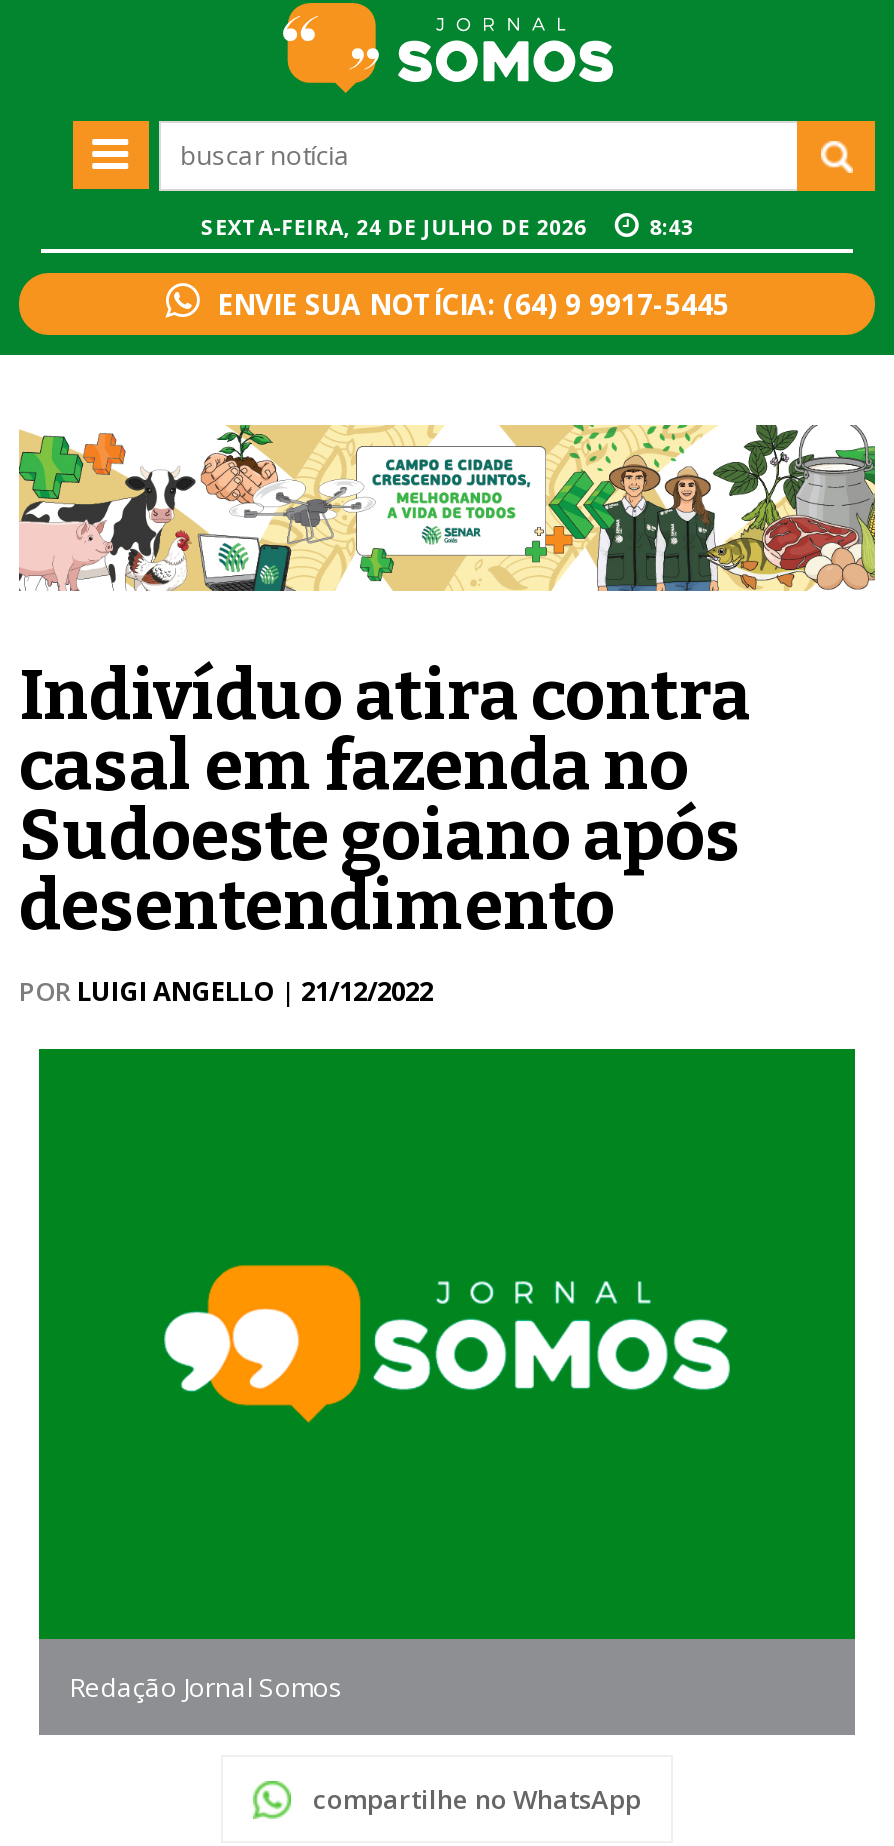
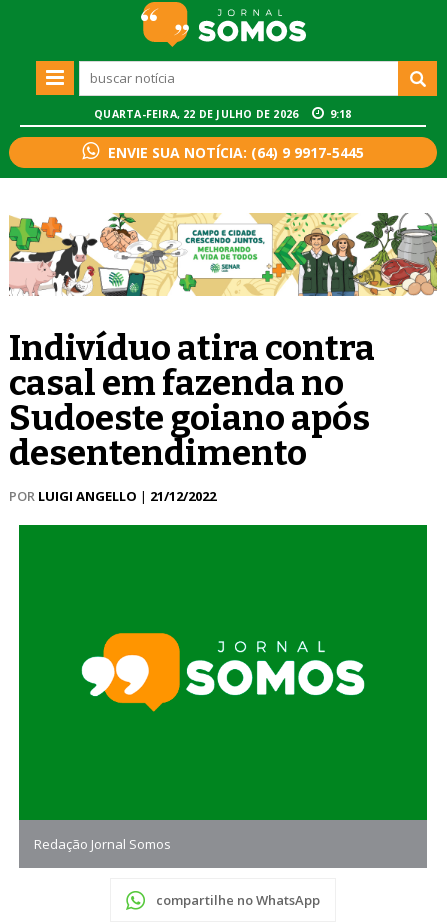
[201,214,593,242] SEXTA-FEIRA, 24 DE JULHO DE 2026 -> [94,107,301,121] QUARTA-FEIRA, 22 DE JULHO DE 2026
[650,214,693,242] 8:43 -> [330,107,352,121] 9:18

